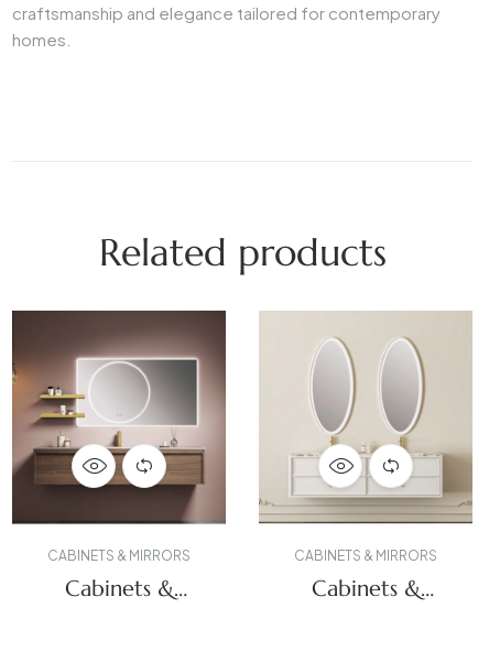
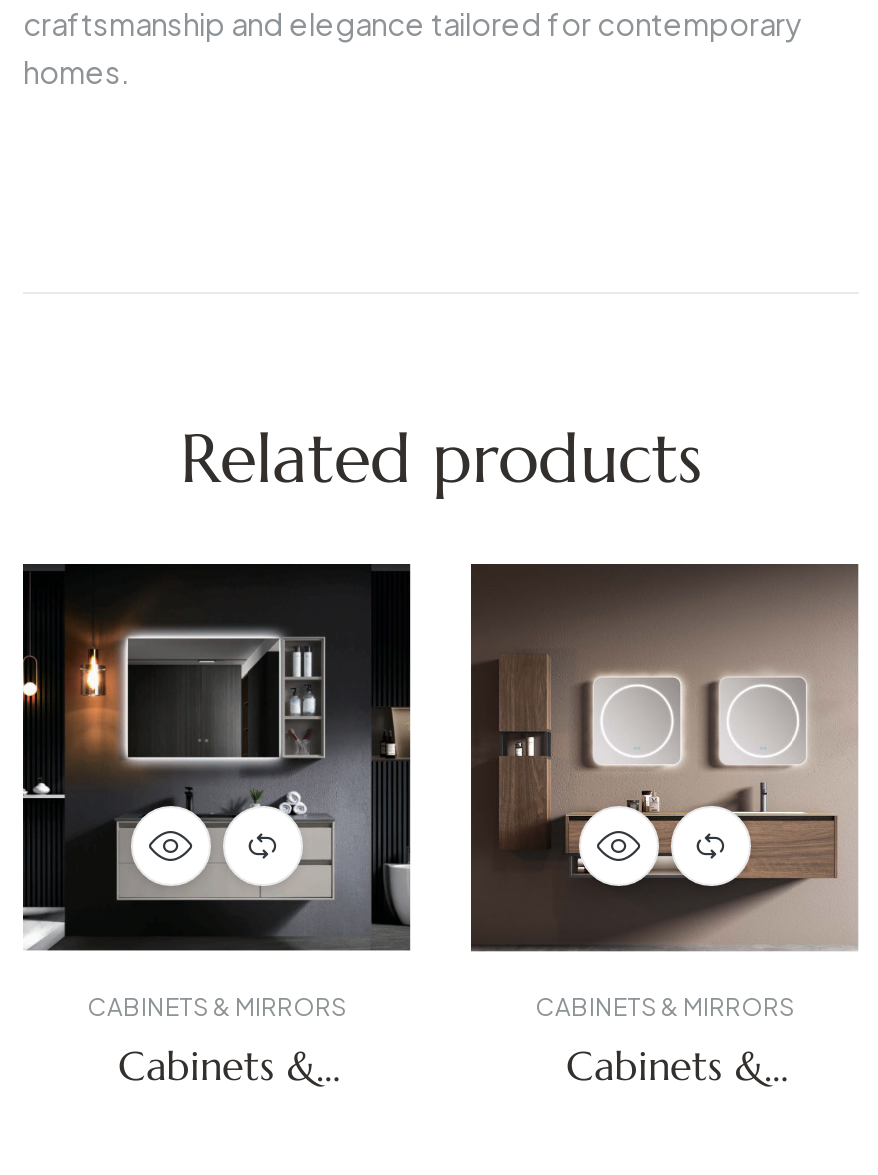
[11,311,226,524] [image] -> [21,564,411,952] [image]
[258,311,471,524] [image] -> [469,562,859,950] [image]

